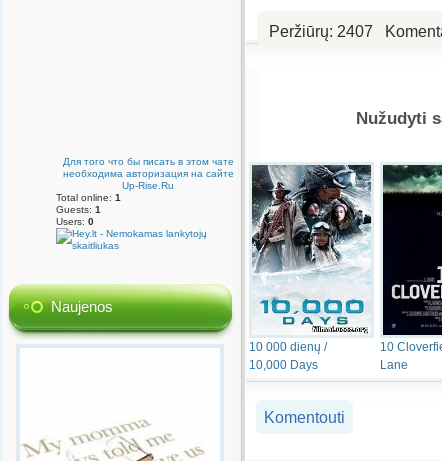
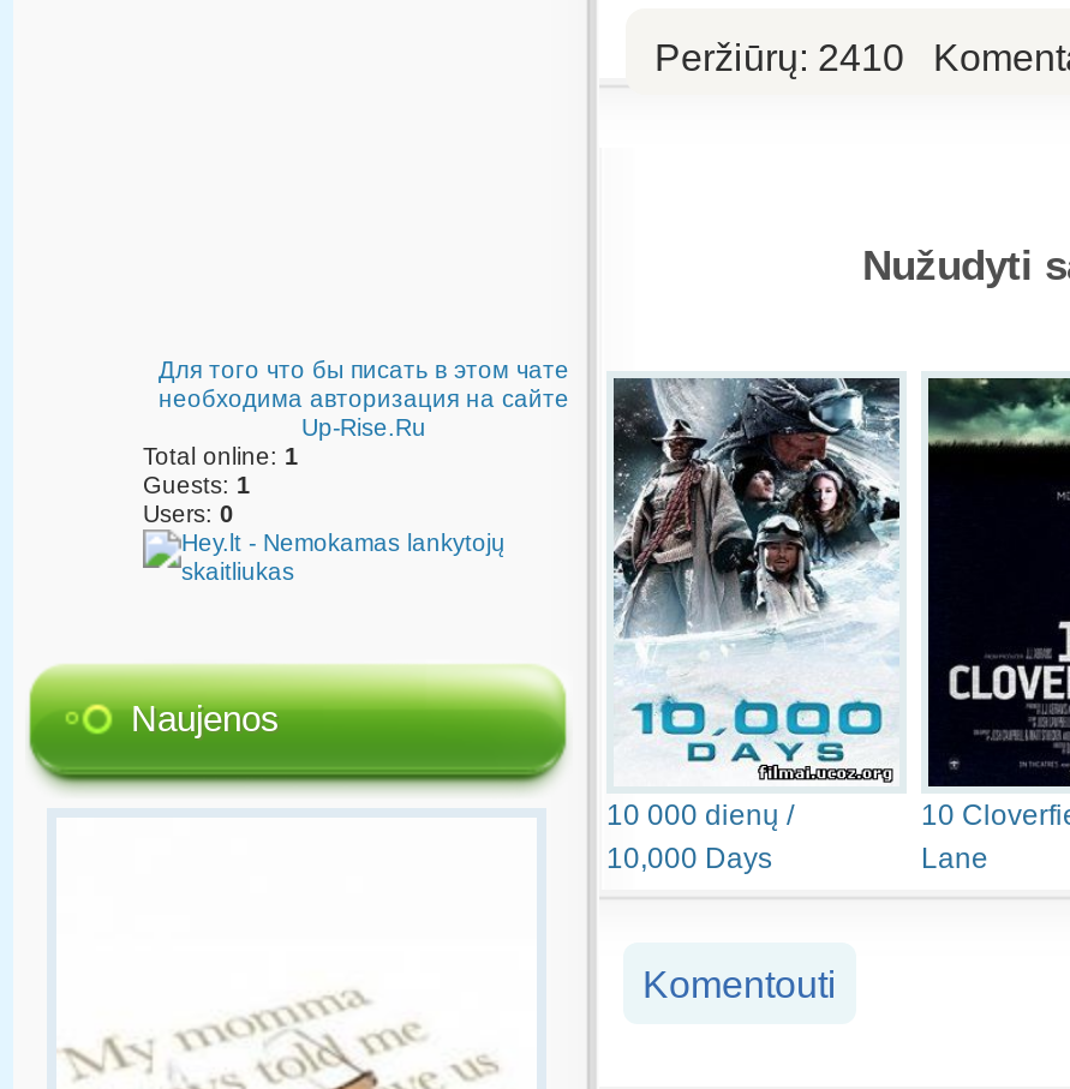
[269,22,373,40] Peržiūrų: 2407 -> [654,35,904,78] Peržiūrų: 2410

